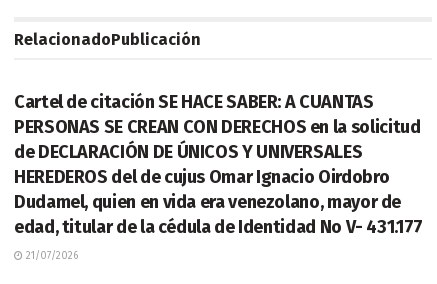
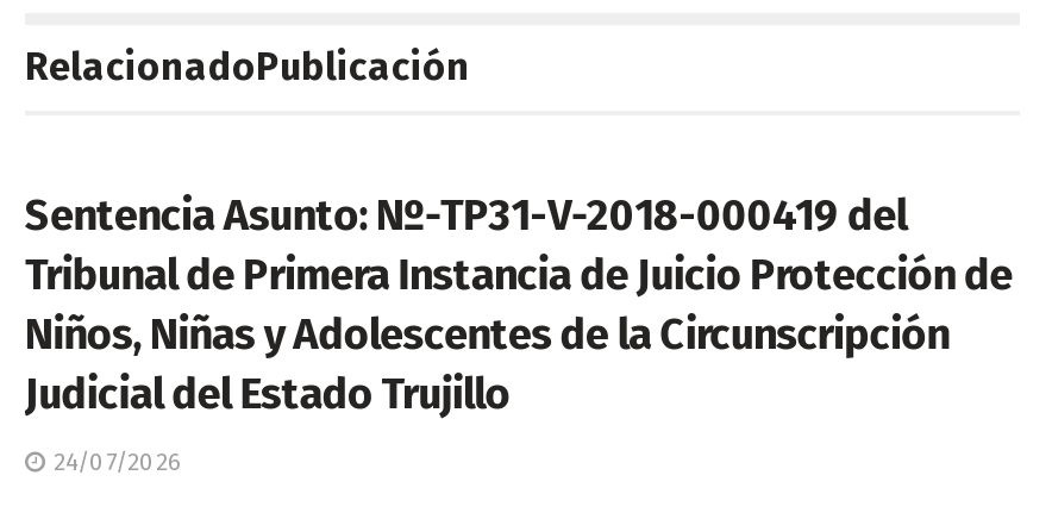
[14,91,423,238] Cartel de citación SE HACE SABER: A CUANTAS | PERSONAS SE CREAN CON DERECHOS en la solicitud | de DECLARACIÓN DE ÚNICOS Y UNIVERSALES | HEREDEROS del de cujus Omar Ignacio Oirdobro | Dudamel, quien en vida era venezolano, mayor de | edad, titular de la cédula de Identidad No V- 431.177 -> [25,189,1012,419] Sentencia Asunto: Nº-TP31-V-2018-000419 del | Tribunal de Primera Instancia de Juicio Protección de | Niños, Niñas y Adolescentes de la Circunscripción | Judicial del Estado Trujillo
[23,250,78,262] 21/07/2026 -> [46,448,180,477] 24/07/2026

